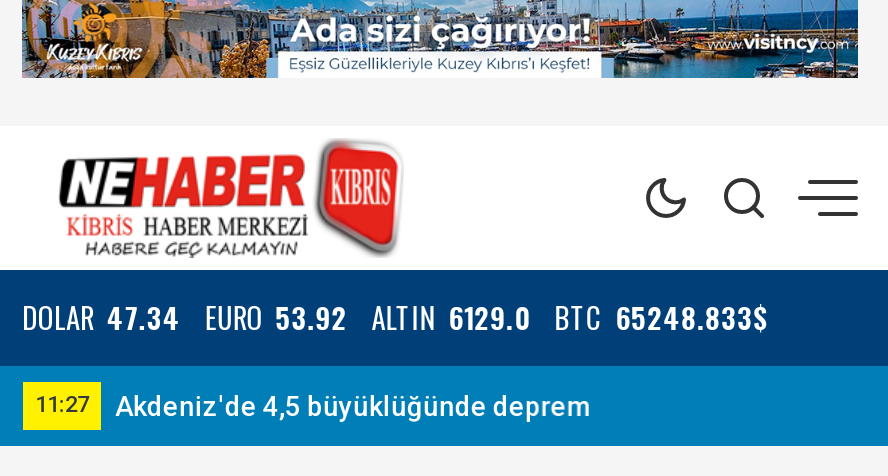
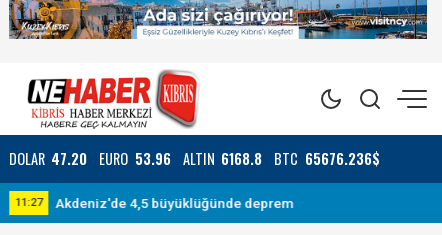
[22,296,769,338] DOLAR 47.34 EURO 53.92 ALTIN 6129.0 BTC 65248.833$ -> [9,148,380,169] DOLAR 47.20 EURO 53.96 ALTIN 6168.8 BTC 65676.236$

